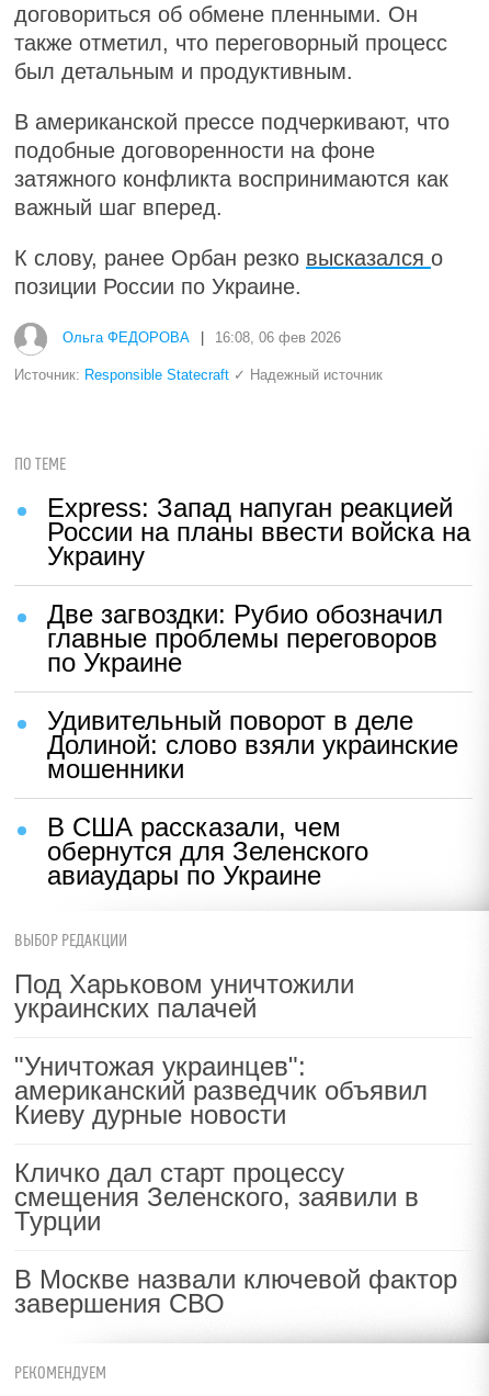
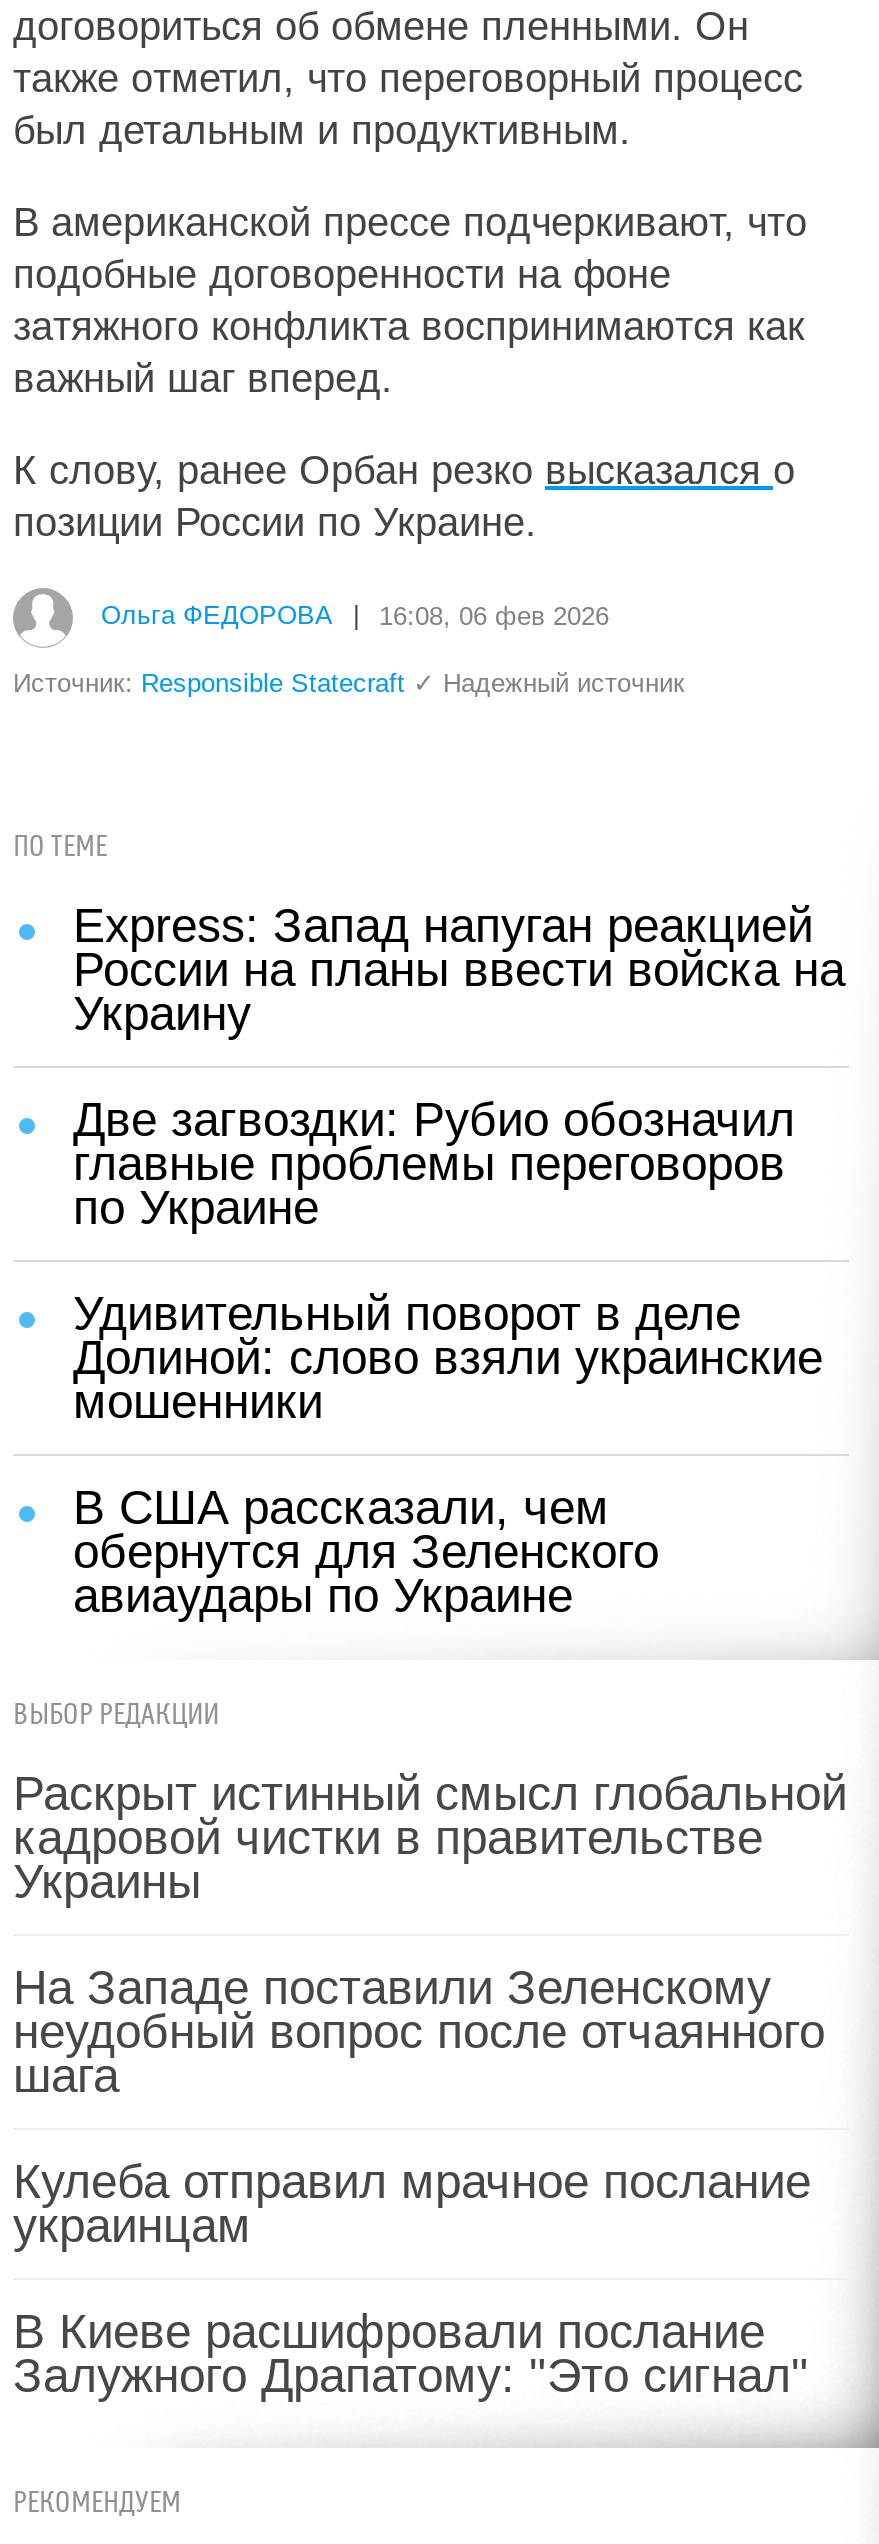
[14,969,354,1023] Под Харьковом уничтожили | украинских палачей -> [13,1766,847,1908] Раскрыт истинный смысл глобальной | кадровой чистки в правительстве | Украины
[14,1051,428,1129] "Уничтожая украинцев": | американский разведчик объявил | Киеву дурные новости -> [13,1960,825,2102] На Западе поставили Зеленскому | неудобный вопрос после отчаянного | шага
[14,1158,419,1236] Кличко дал старт процессу | смещения Зеленского, заявили в | Турции -> [13,2154,811,2252] Кулеба отправил мрачное послание | украинцам
[14,1264,457,1318] В Москве назвали ключевой фактор | завершения СВО -> [13,2304,809,2402] В Киеве расшифровали послание | Залужного Драпатому: "Это сигнал"

